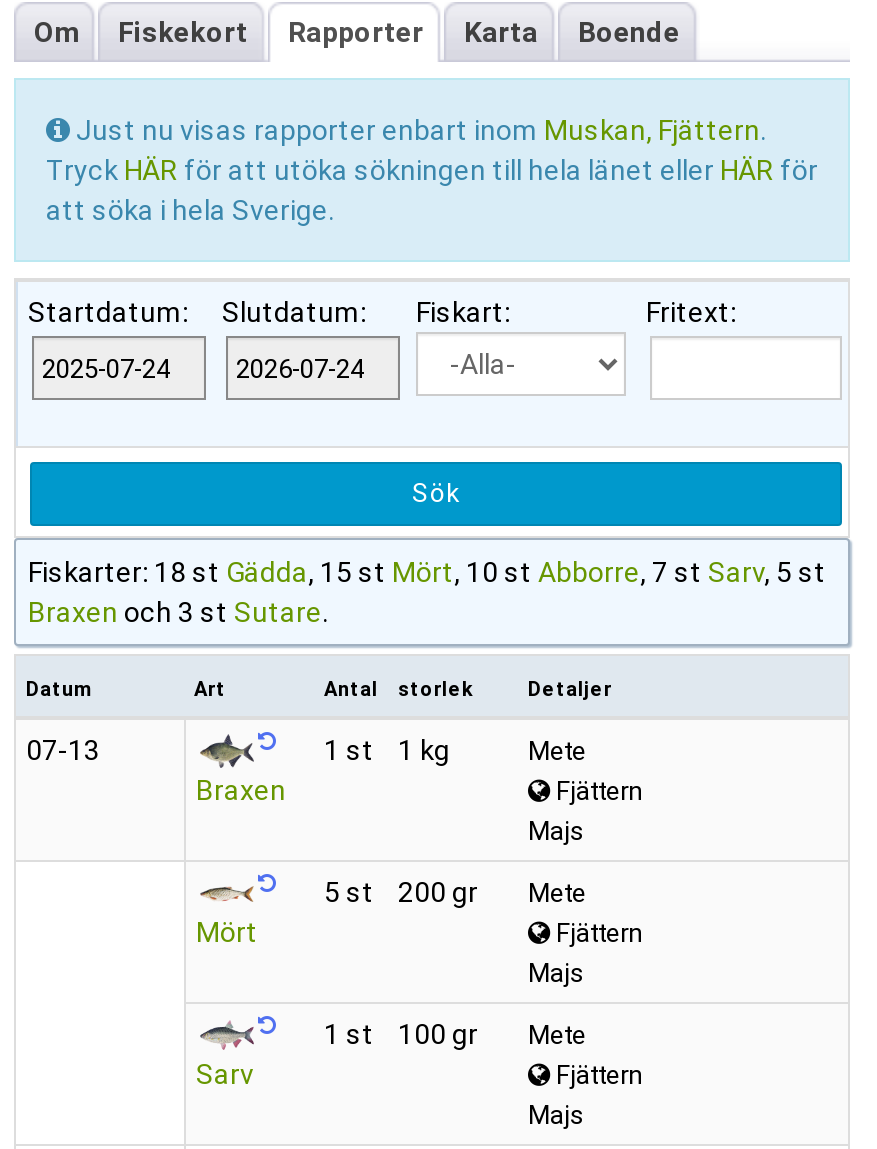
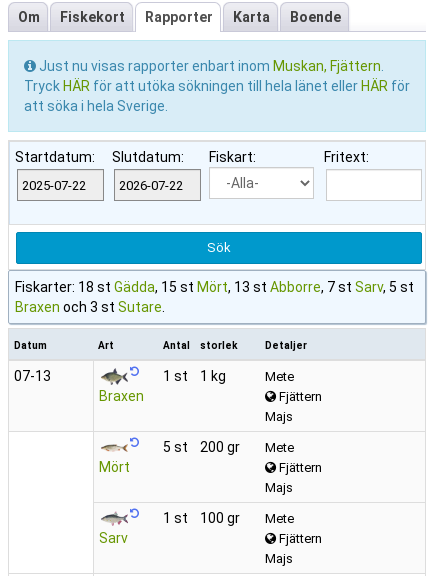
[28,555,826,587] Fiskarter: 18 st Gädda, 15 st Mört, 10 st Abborre, 7 st Sarv, 5 st -> [15,278,414,294] Fiskarter: 18 st Gädda, 15 st Mört, 13 st Abborre, 7 st Sarv, 5 st

